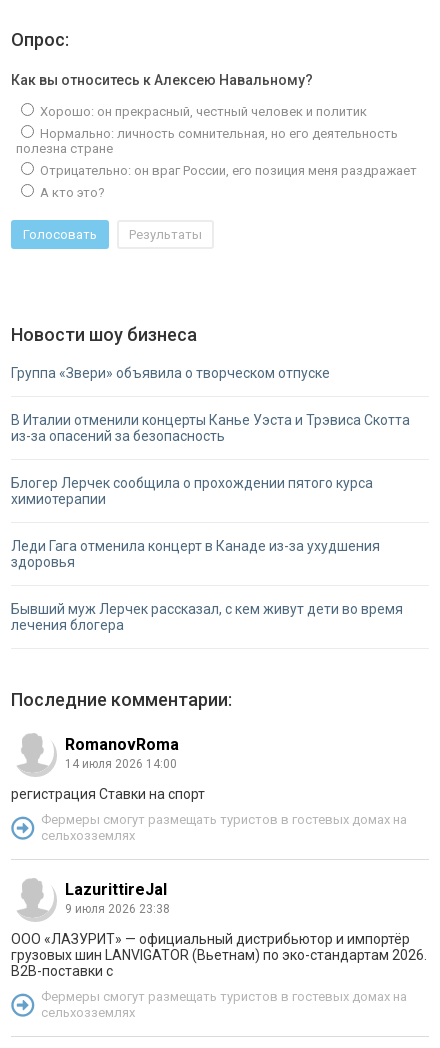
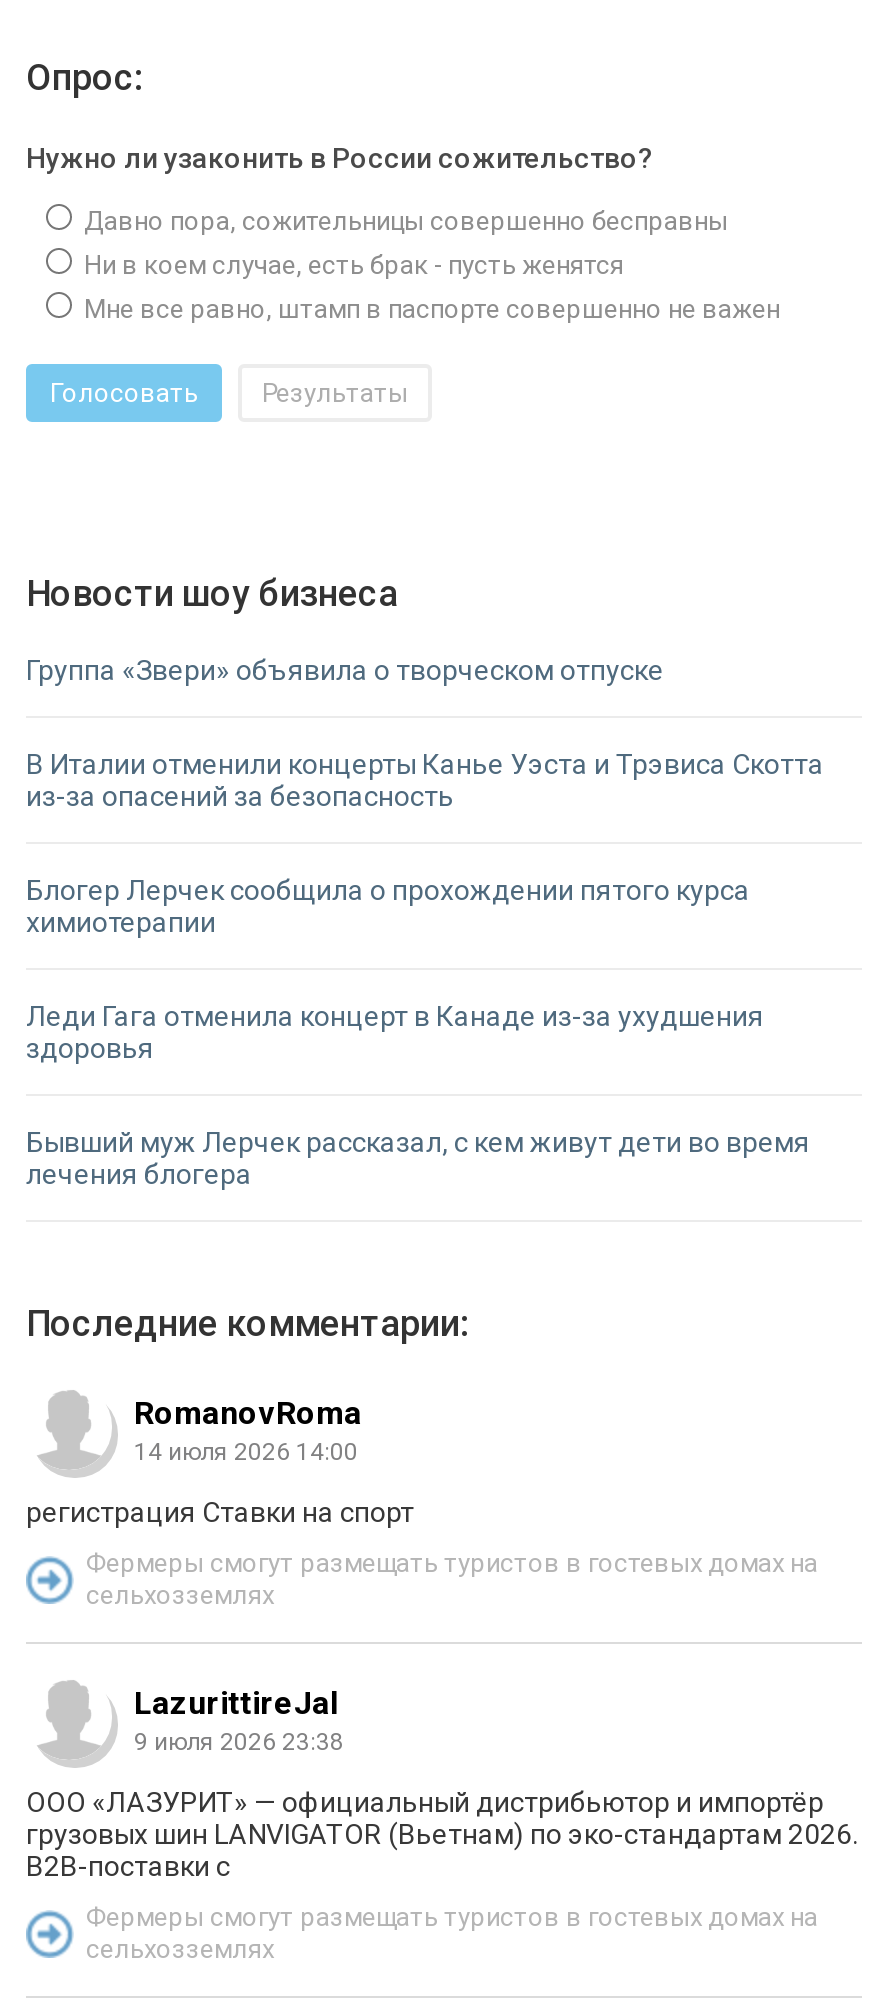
[11,72,417,200] Как вы относитесь к Алексею Навальному? | Хорошо: он прекрасный, честный человек и политик | Нормально: личность сомнительная, но его деятельность | полезна стране | Отрицательно: он враг России, его позиция меня раздражает | А кто это? -> [26,143,780,325] Нужно ли узаконить в России сожительство? | Давно пора, сожительницы совершенно бесправны | Ни в коем случае, есть брак - пусть женятся | Мне все равно, штамп в паспорте совершенно не важен

